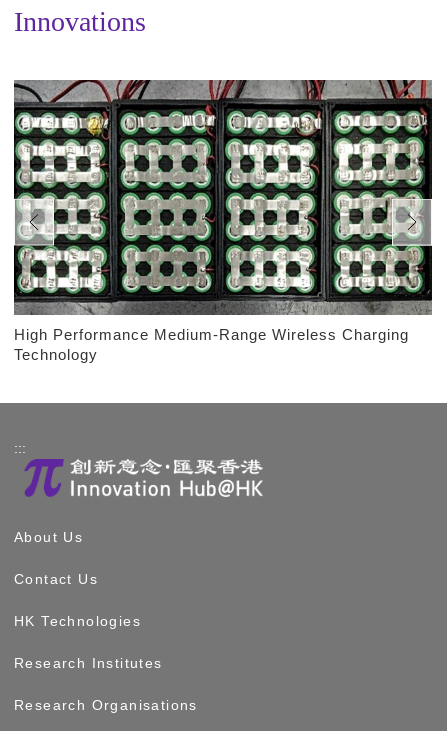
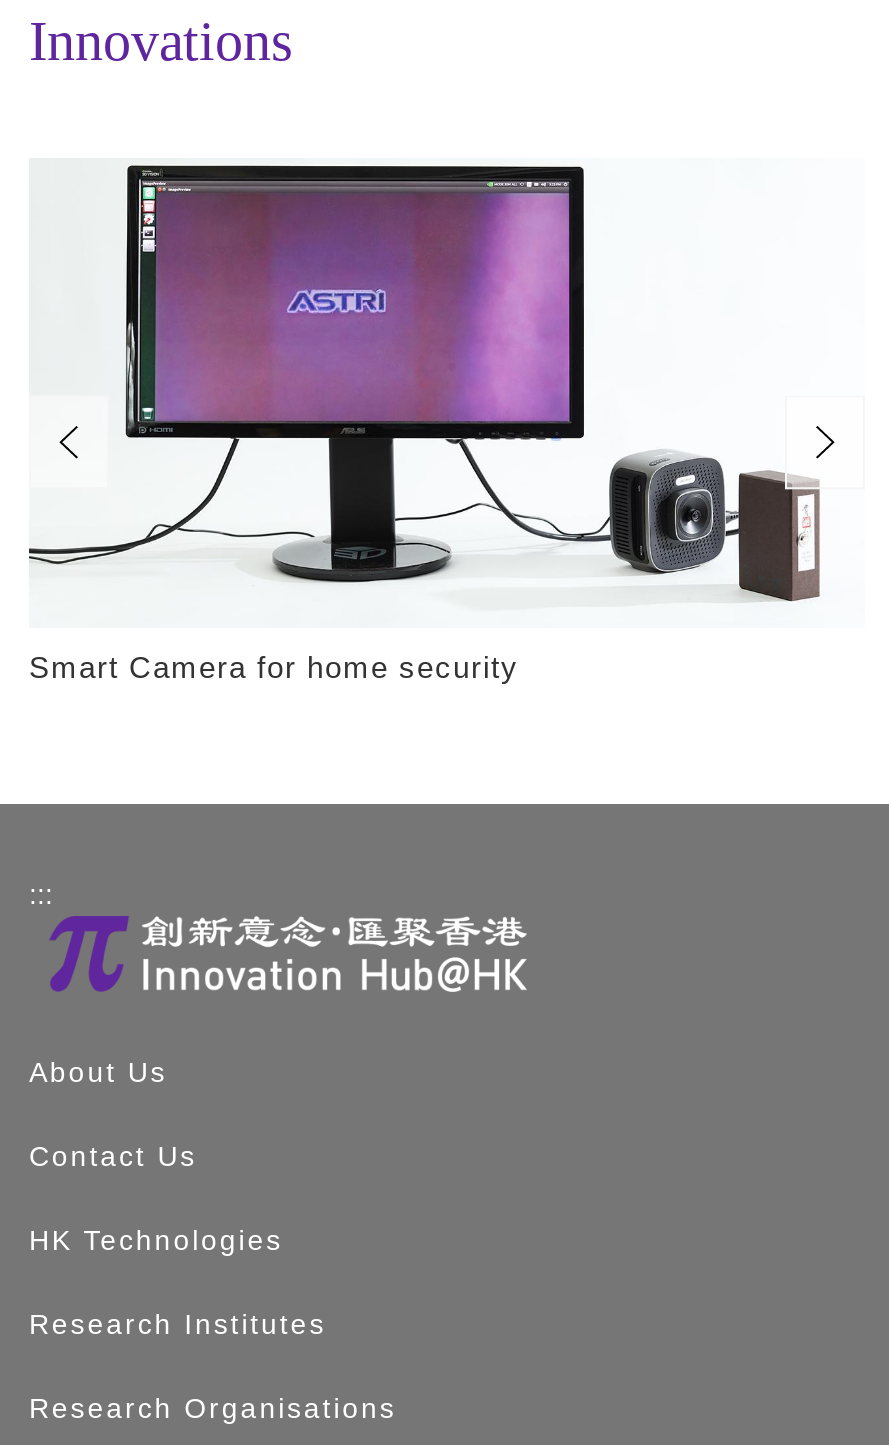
[13,79,433,363] [image] | High Performance Medium-Range Wireless Charging | Technology -> [27,158,865,684] [image] | Smart Camera for home security

